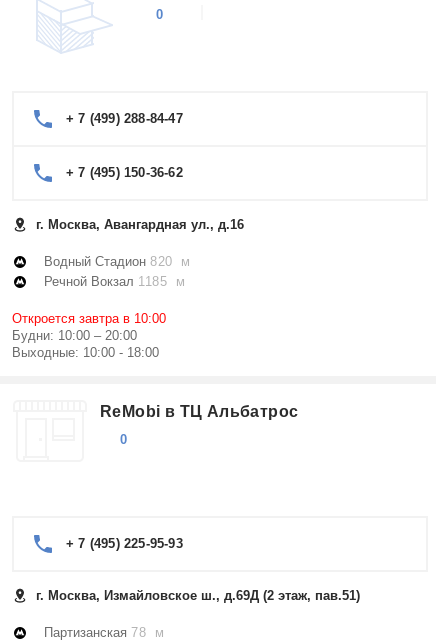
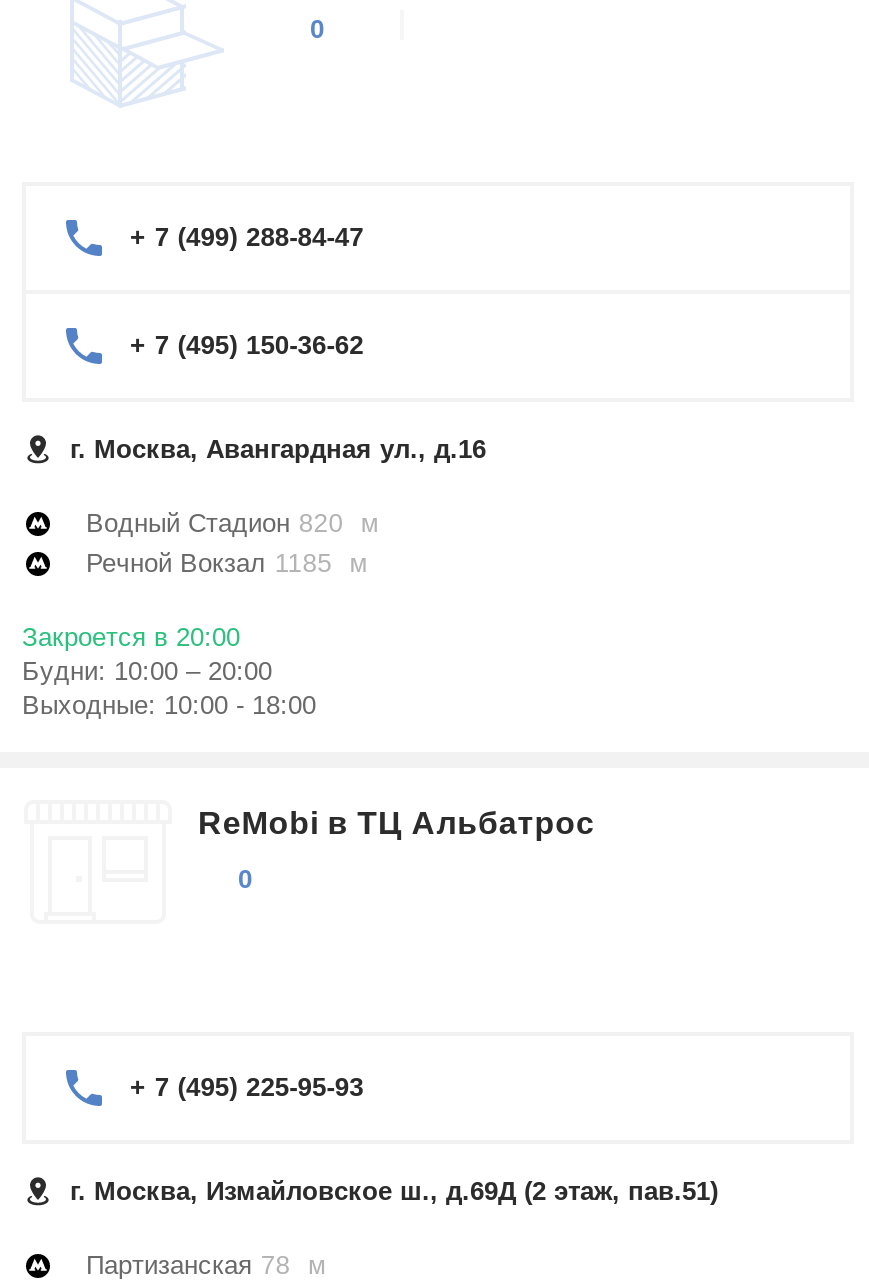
[12,311,166,326] Откроется завтра в 10:00 -> [22,621,240,651] Закроется в 20:00

